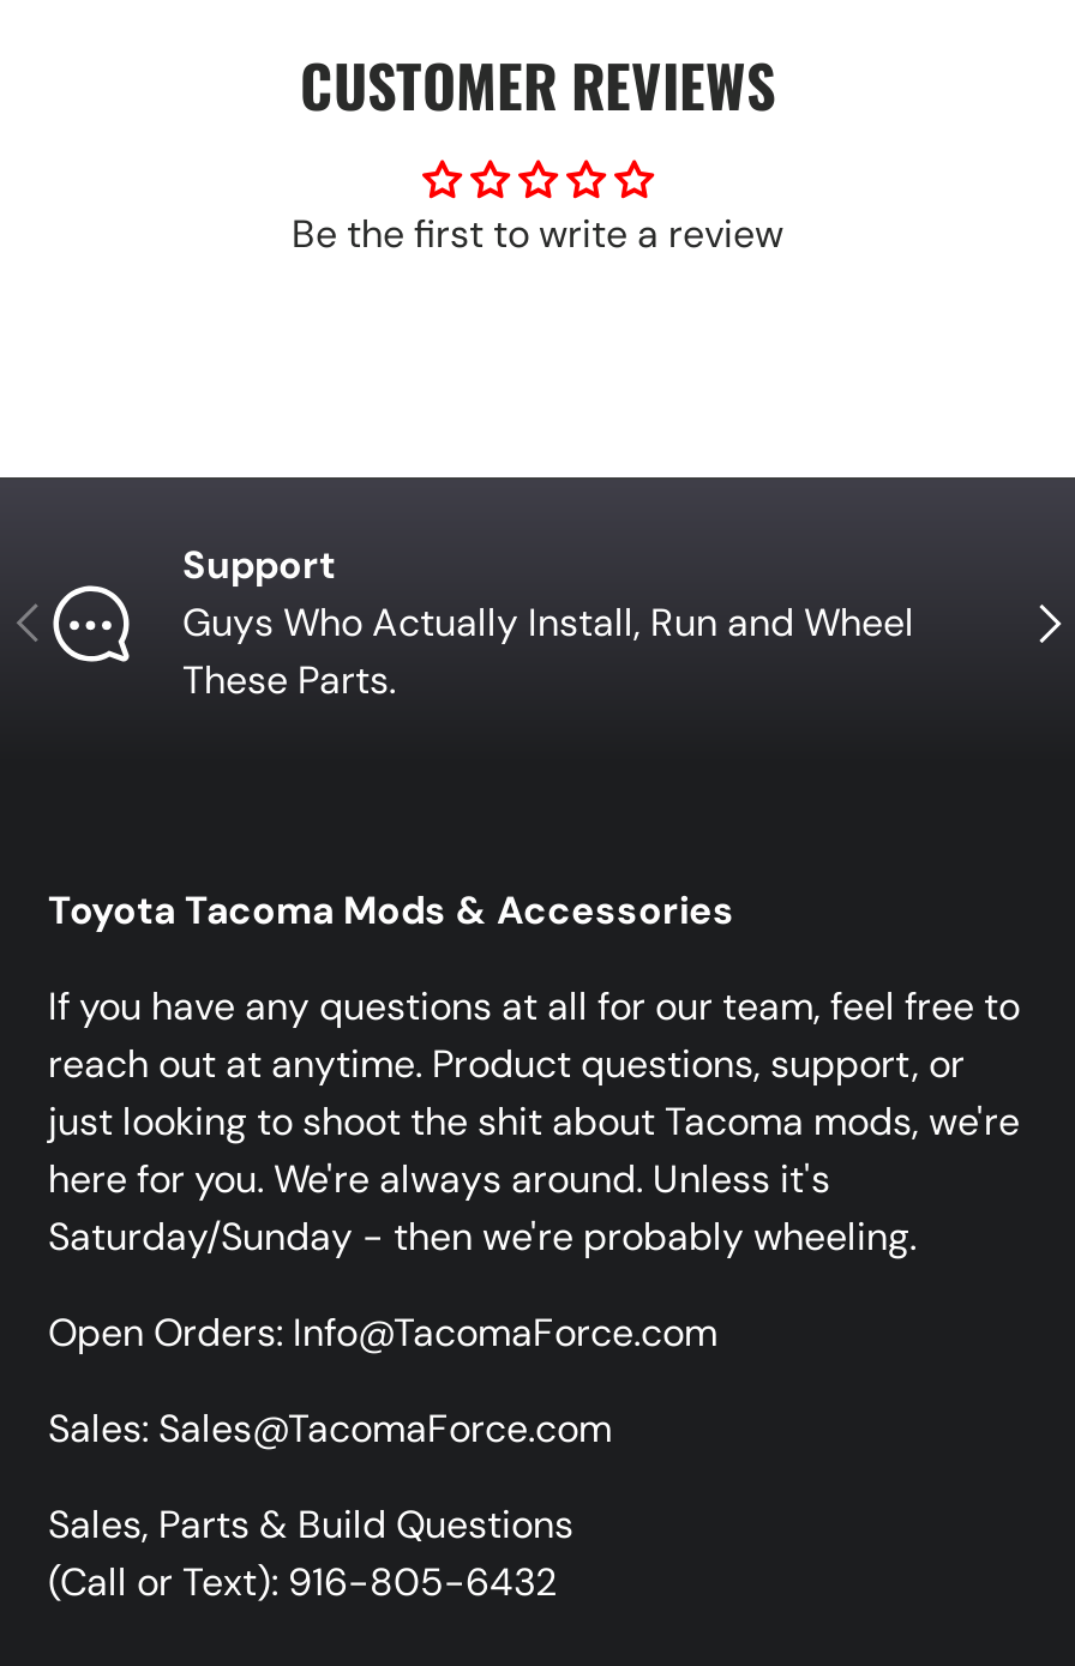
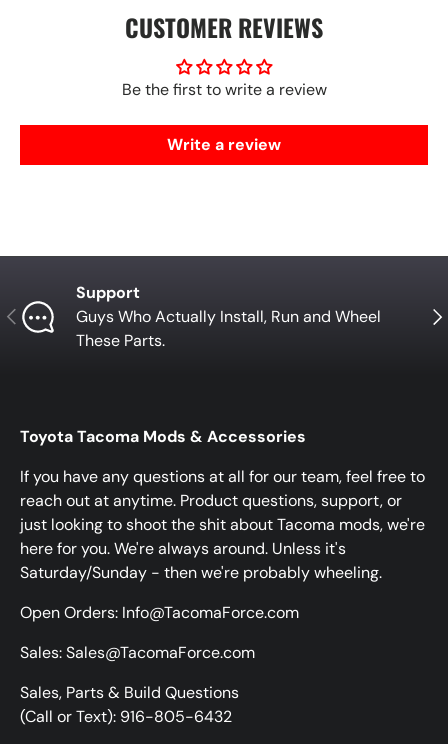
none -> [167,134,281,155] Write a review

